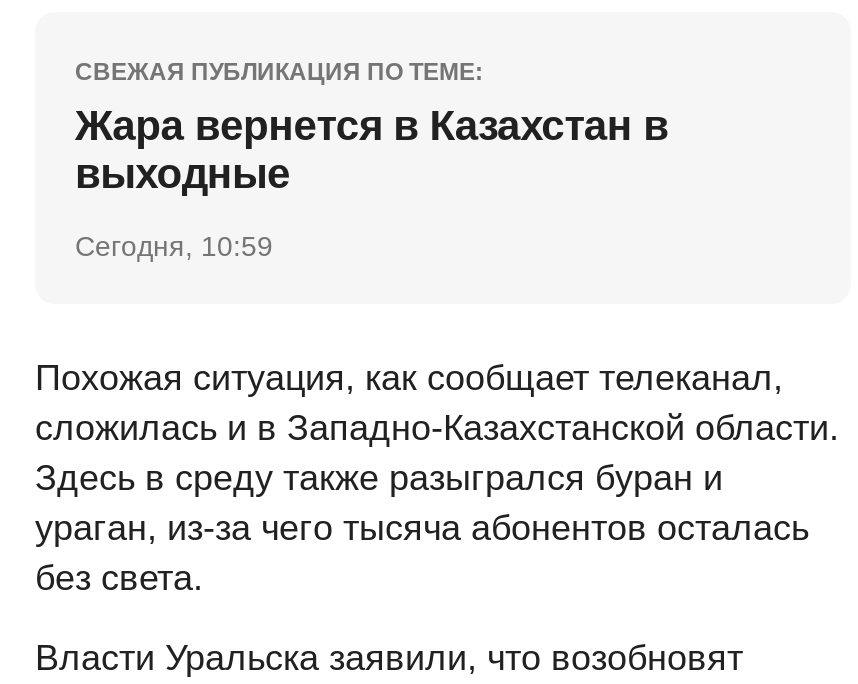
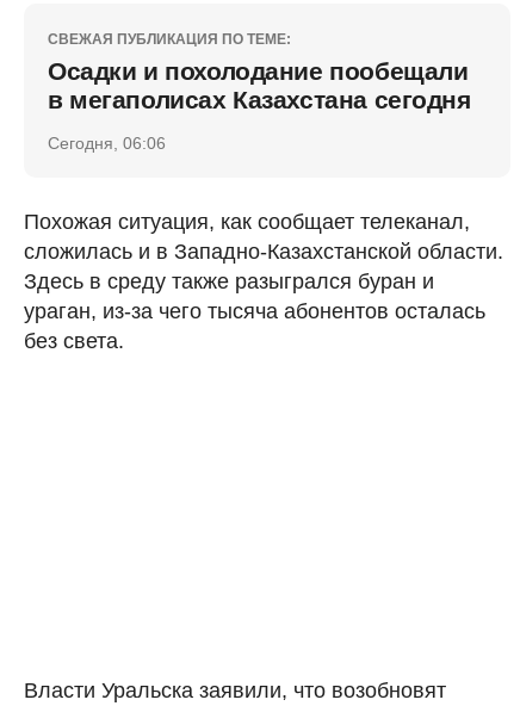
[75,101,668,195] Жара вернется в Казахстан в | выходные -> [48,57,471,113] Осадки и похолодание пообещали | в мегаполисах Казахстана сегодня
[75,229,273,261] Сегодня, 10:59 -> [48,133,166,152] Сегодня, 06:06

